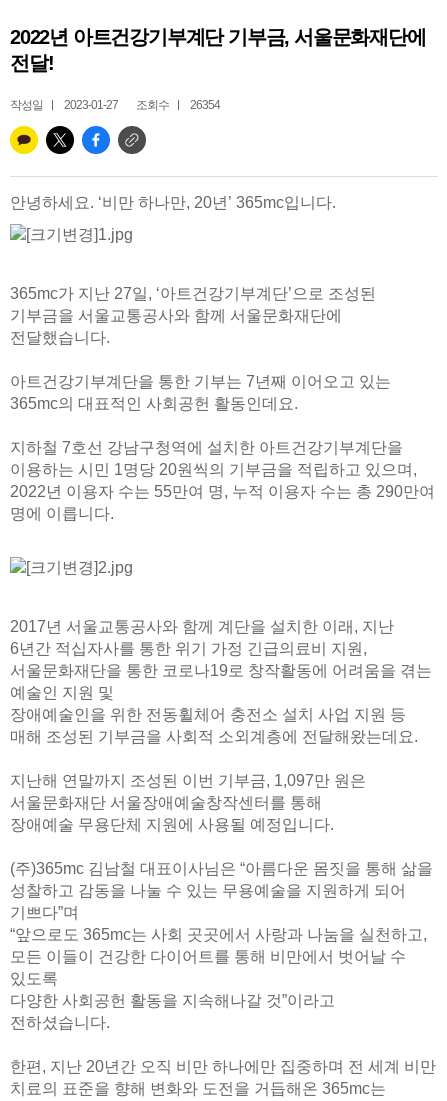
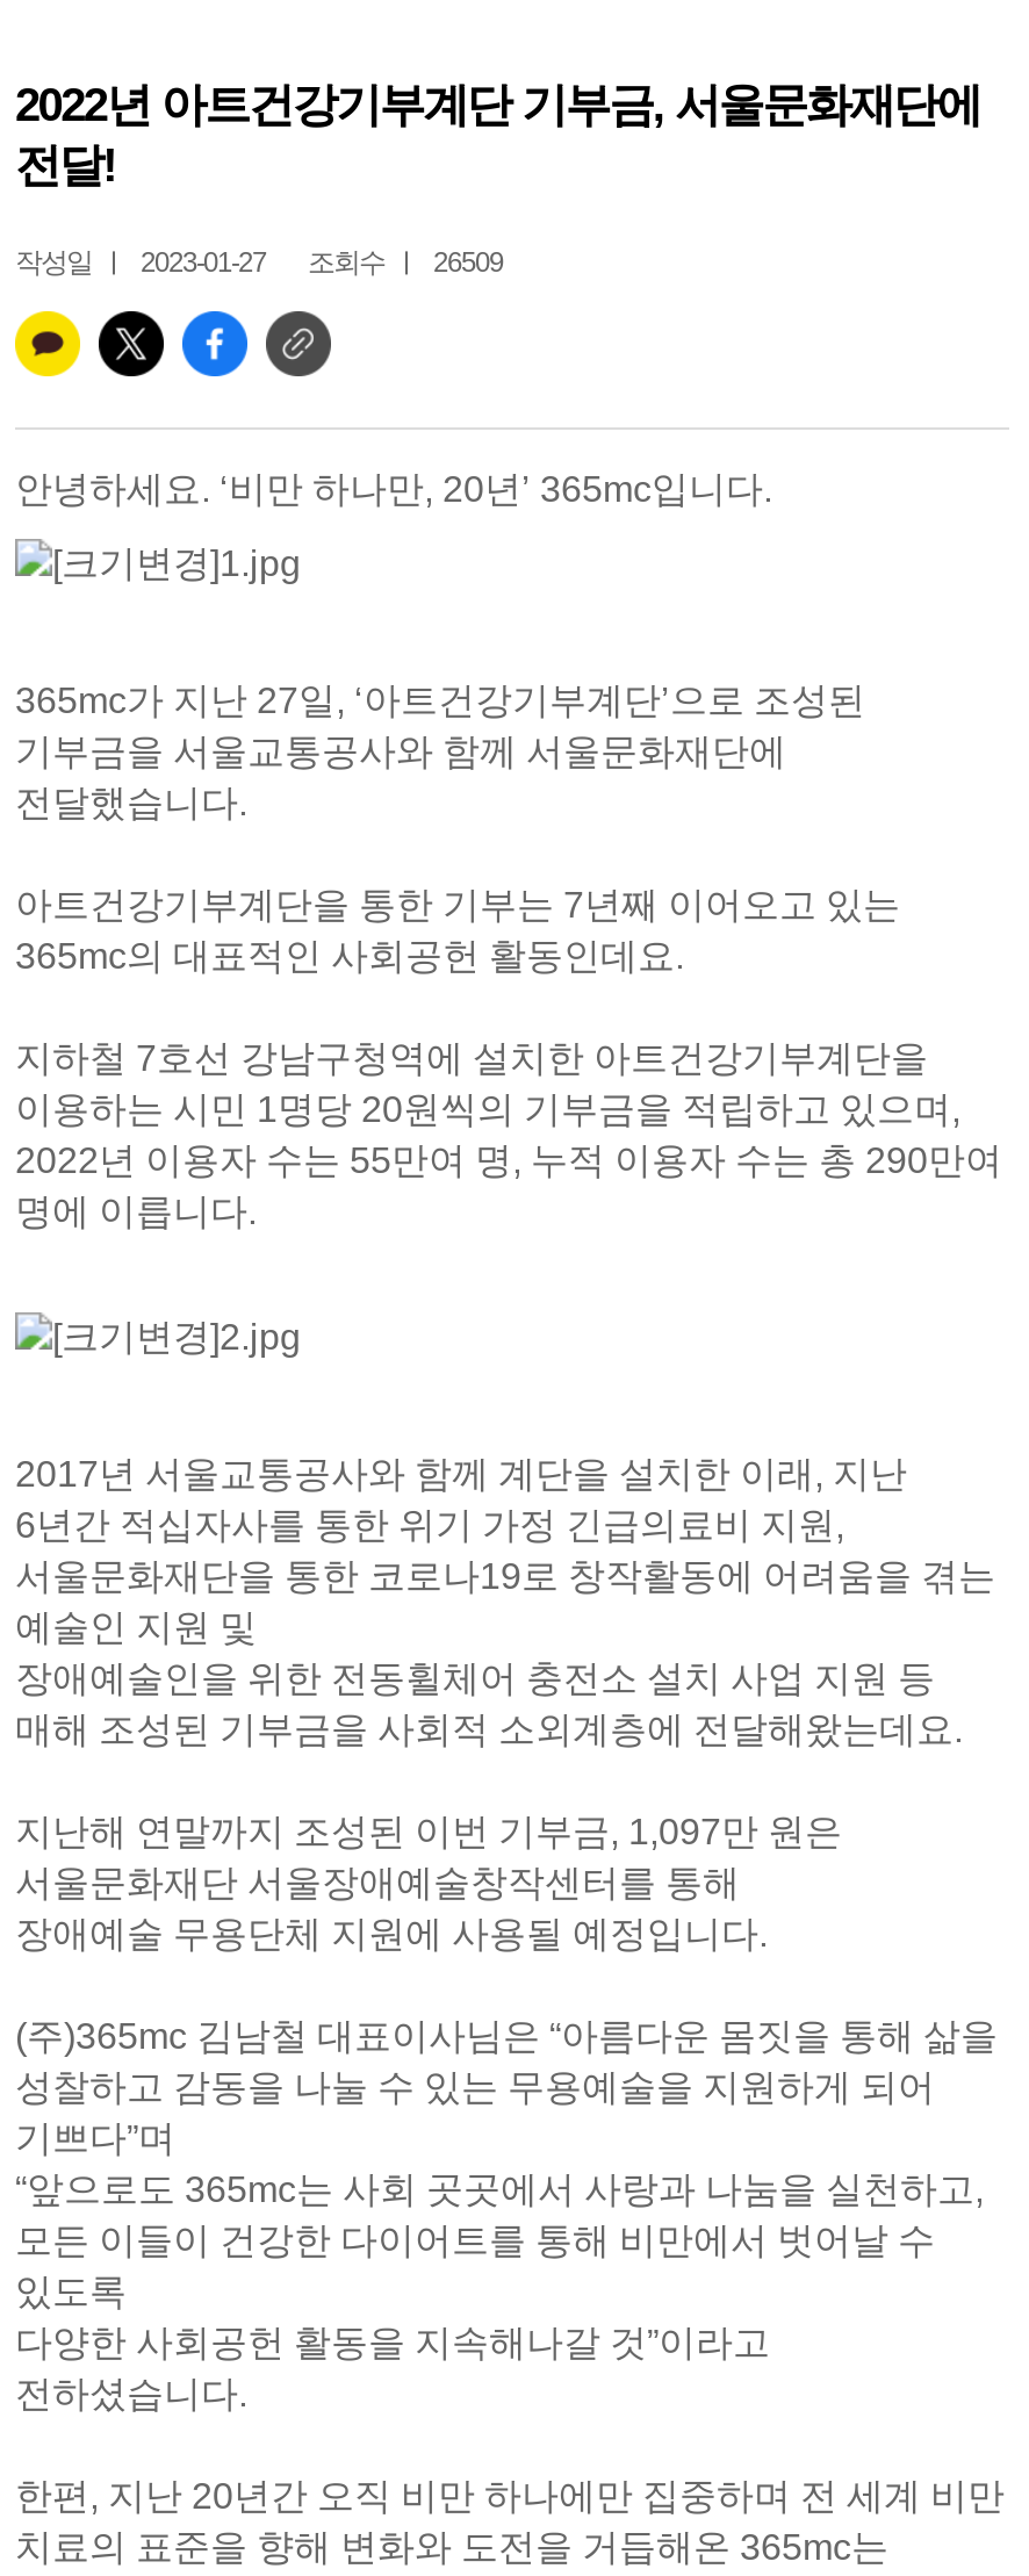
[10,98,220,112] 작성일 2023-01-27 조회수 26354 -> [15,246,503,279] 작성일 2023-01-27 조회수 26509

